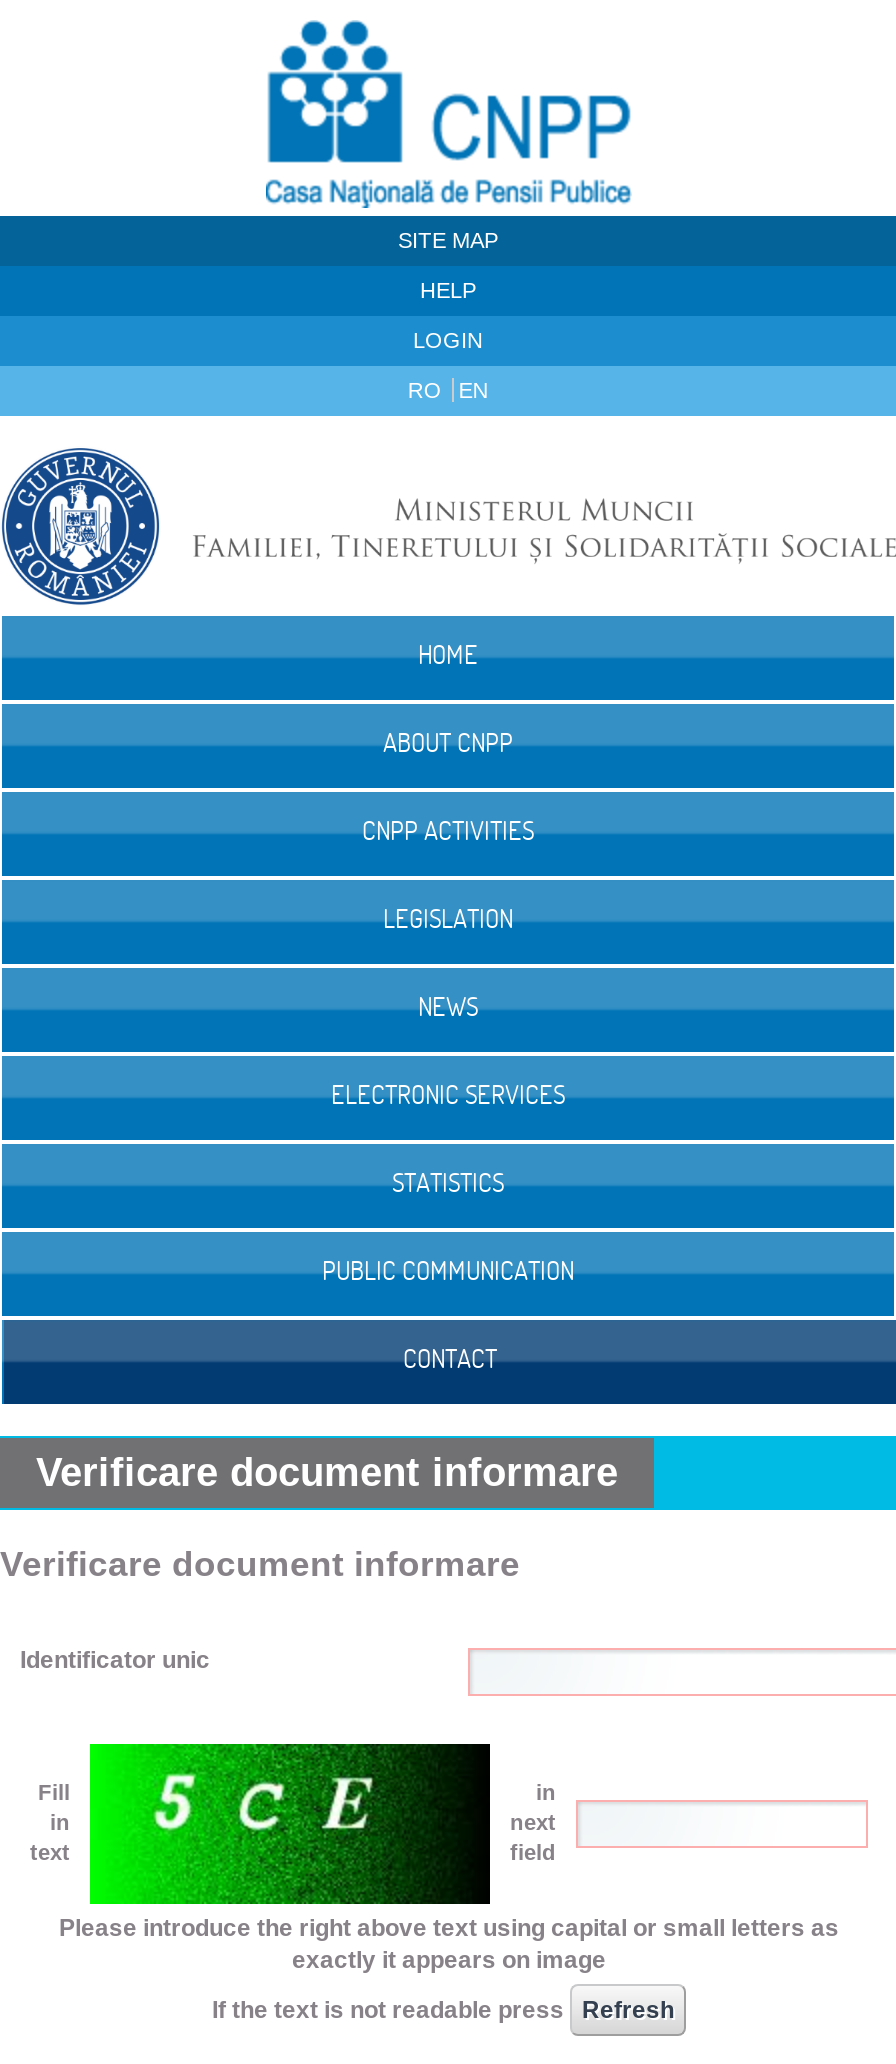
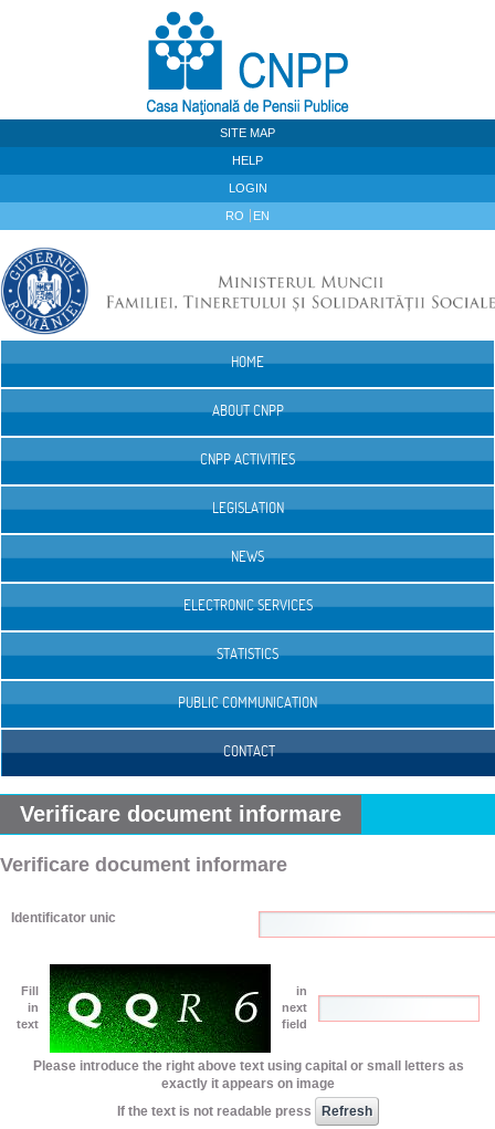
[88,1742,466,1896] [image] -> [49,963,260,1046] [image]

